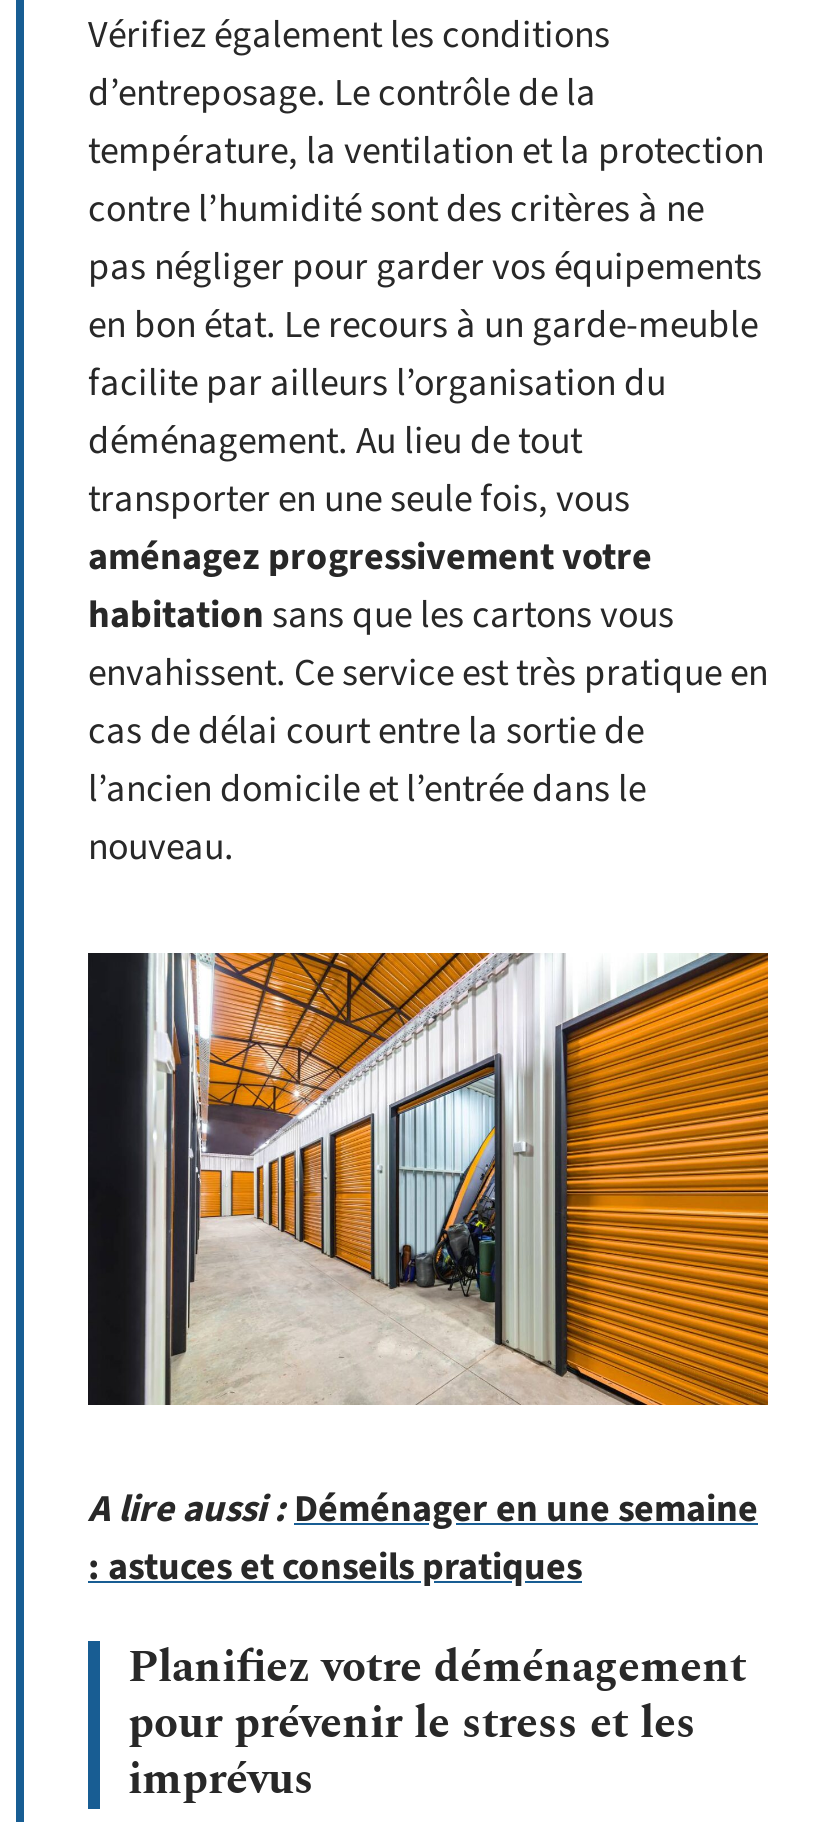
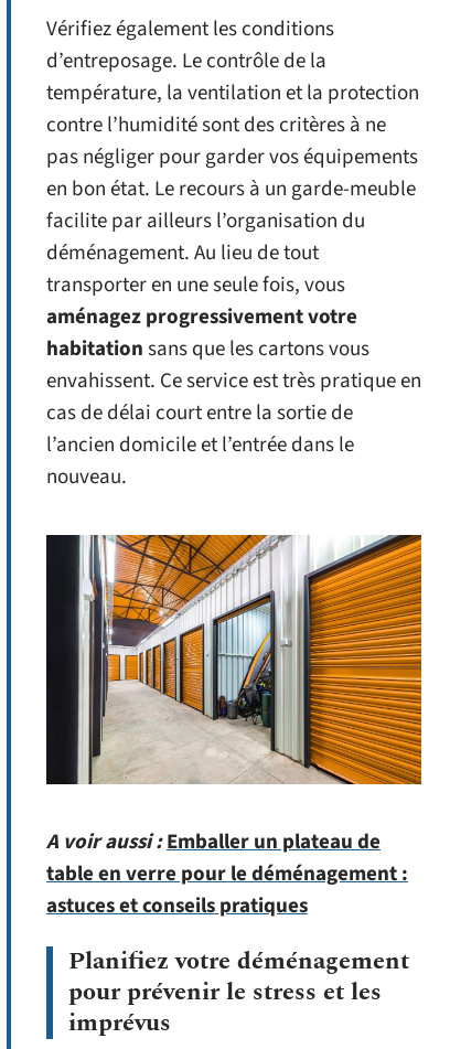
[88,1483,758,1595] A lire aussi : Déménager en une semaine | : astuces et conseils pratiques -> [46,827,408,921] A voir aussi : Emballer un plateau de | table en verre pour le déménagement : | astuces et conseils pratiques

